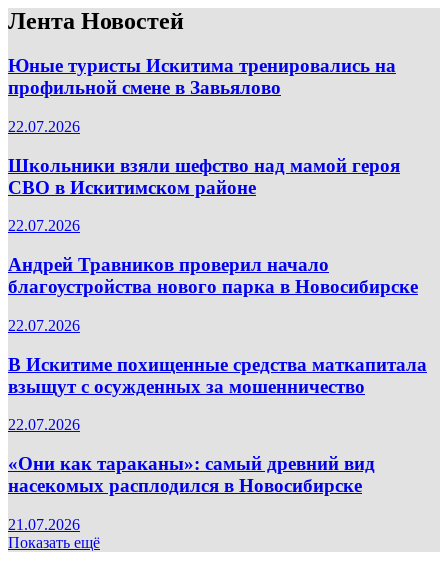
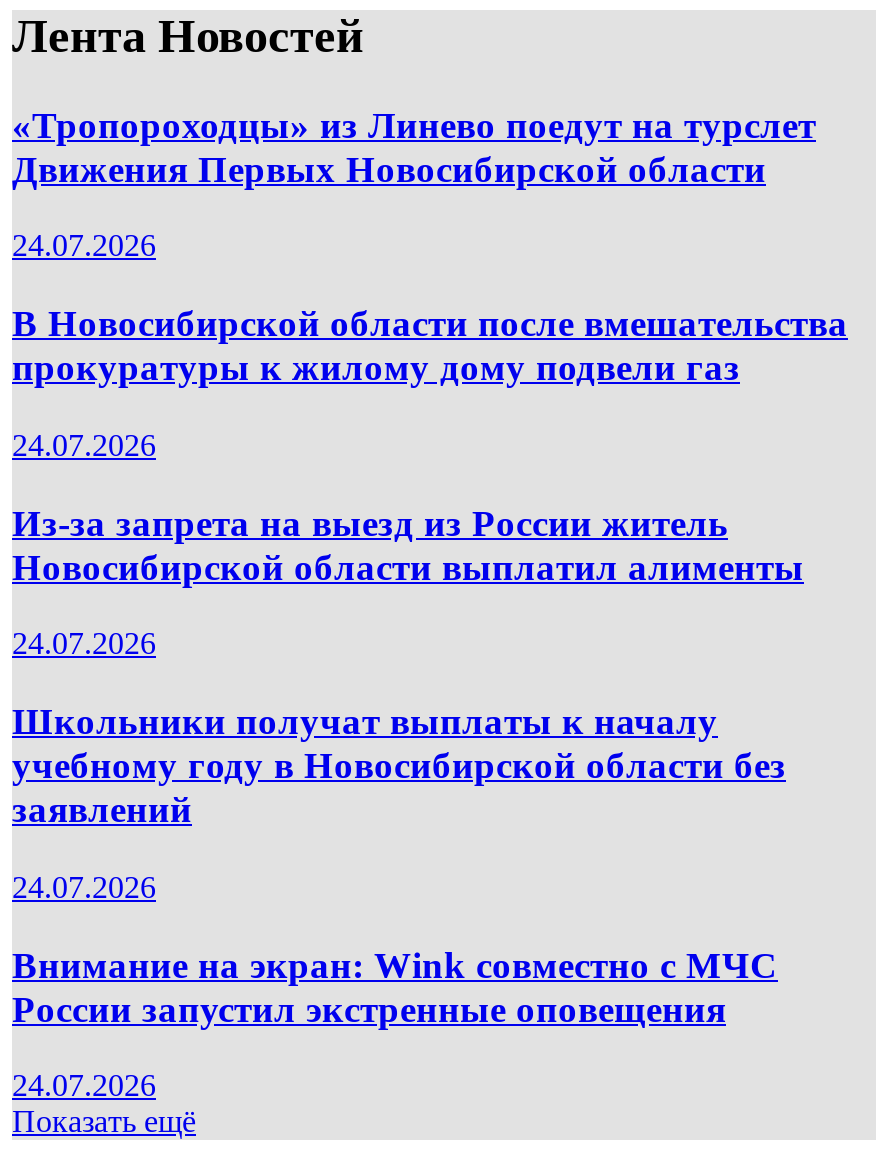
[8,55,396,98] Юные туристы Искитима тренировались на | профильной смене в Завьялово -> [12,103,816,189] «Тропороходцы» из Линево поедут на турслет | Движения Первых Новосибирской области
[8,118,80,135] 22.07.2026 -> [12,229,156,263] 24.07.2026
[8,155,400,198] Школьники взяли шефство над мамой героя | СВО в Искитимском районе -> [12,302,848,388] В Новосибирской области после вмешательства | прокуратуры к жилому дому подвели газ
[8,217,80,234] 22.07.2026 -> [12,428,156,462] 24.07.2026
[8,254,418,297] Андрей Травников проверил начало | благоустройства нового парка в Новосибирске -> [12,501,804,587] Из-за запрета на выезд из России житель | Новосибирской области выплатил алименты
[8,317,80,334] 22.07.2026 -> [12,627,156,661] 24.07.2026
[8,353,427,396] В Искитиме похищенные средства маткапитала | взыщут с осужденных за мошенничество -> [12,700,786,830] Школьники получат выплаты к началу | учебному году в Новосибирской области без | заявлений
[8,416,80,433] 22.07.2026 -> [12,869,156,903] 24.07.2026
[8,453,375,496] «Они как тараканы»: самый древний вид | насекомых расплодился в Новосибирске -> [12,943,778,1029] Внимание на экран: Wink совместно с МЧС | России запустил экстренные оповещения
[8,516,80,533] 21.07.2026 -> [12,1068,156,1102] 24.07.2026

